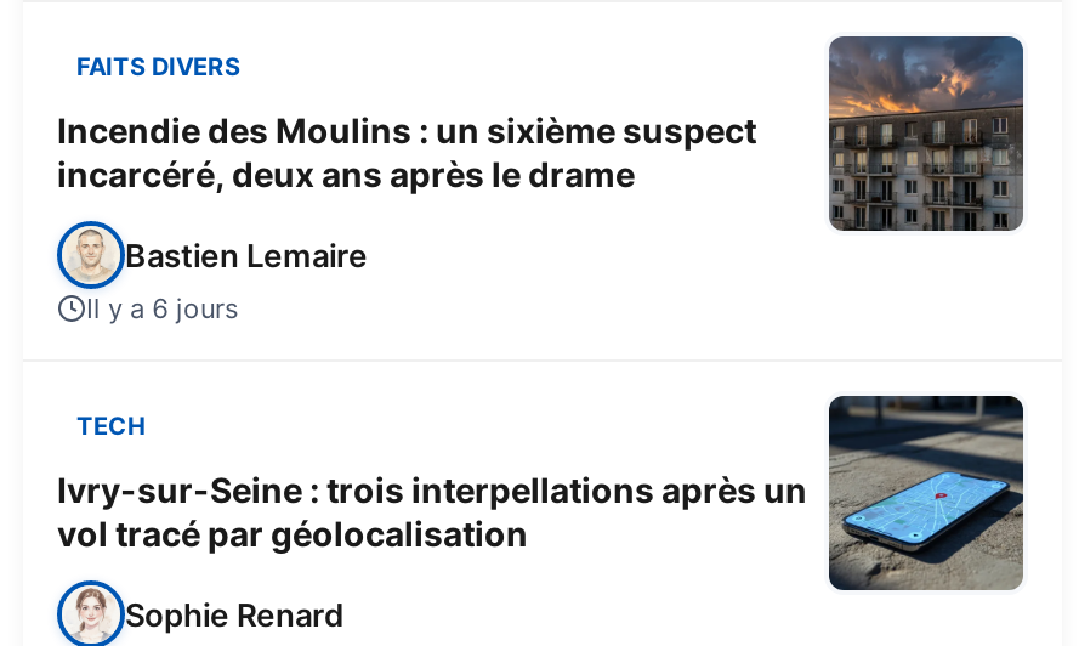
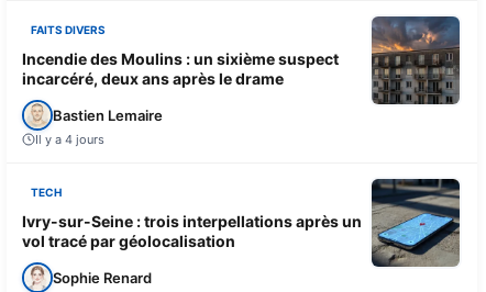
[86,290,239,324] Il y a 6 jours -> [35,131,104,147] Il y a 4 jours

